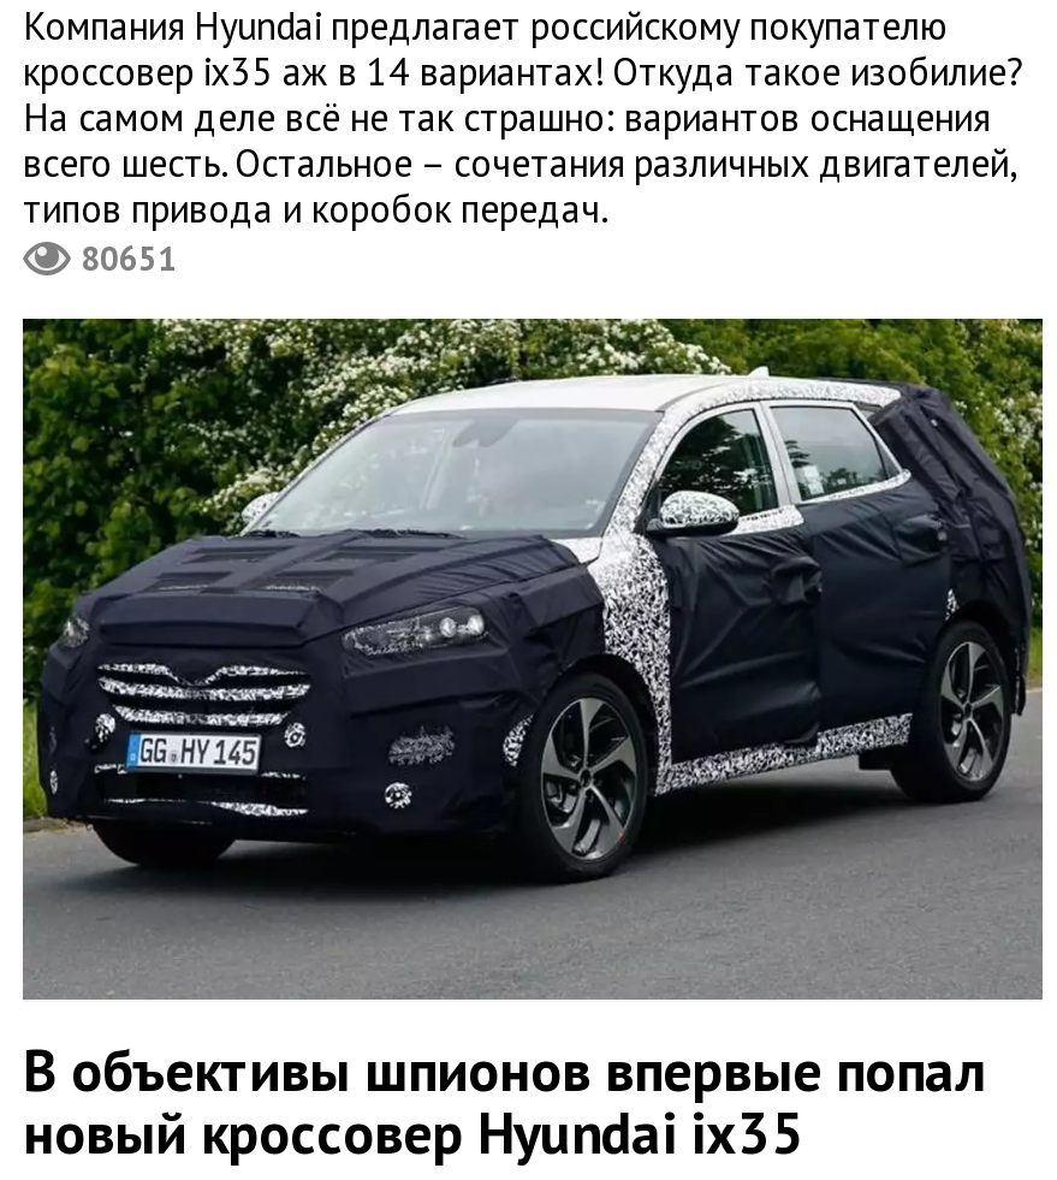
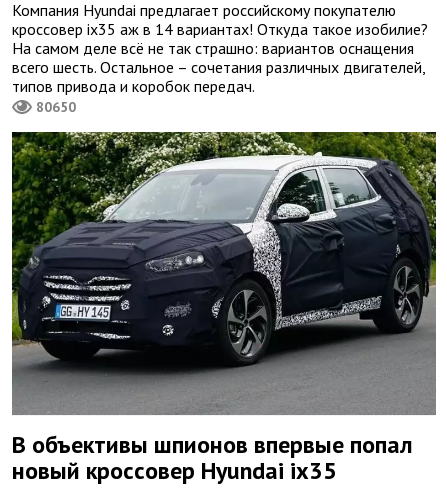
[81,236,177,279] 80651 -> [36,98,76,116] 80650

